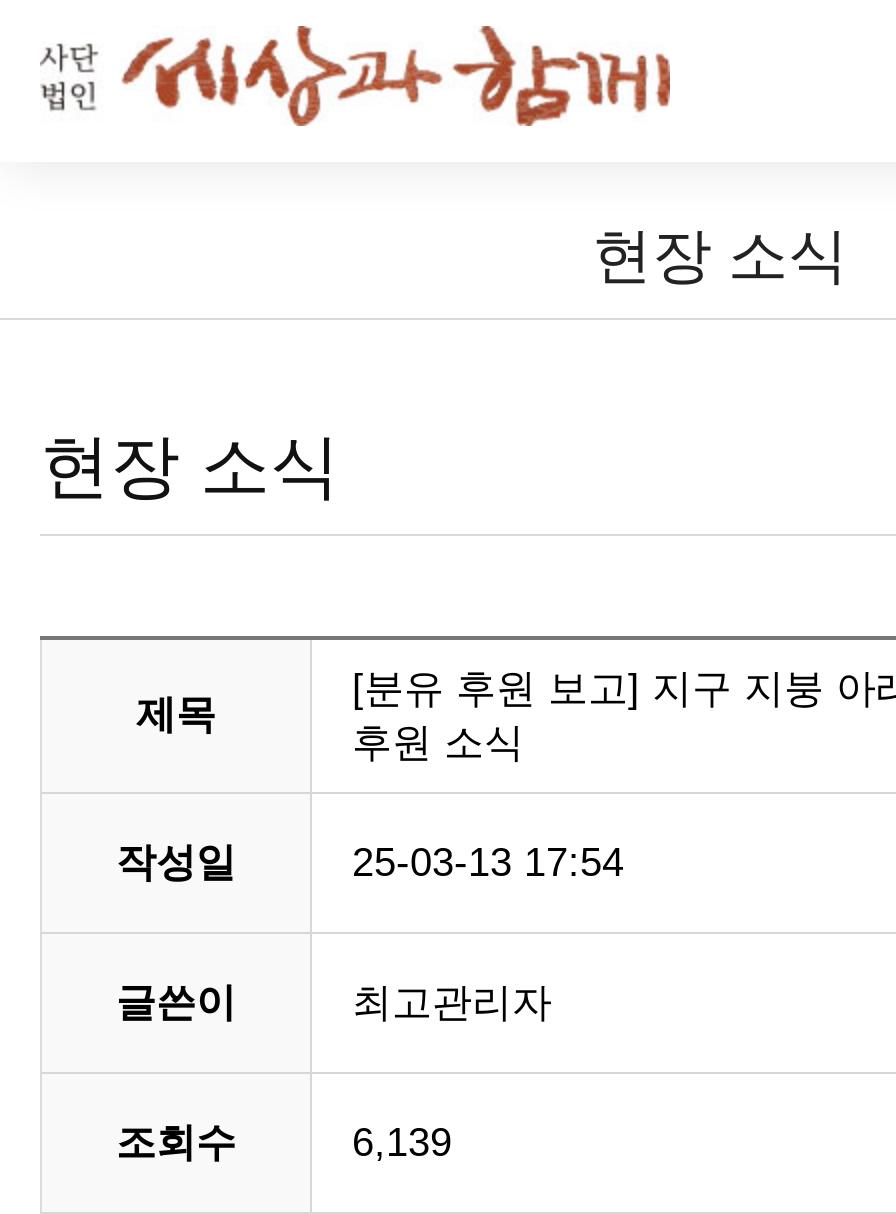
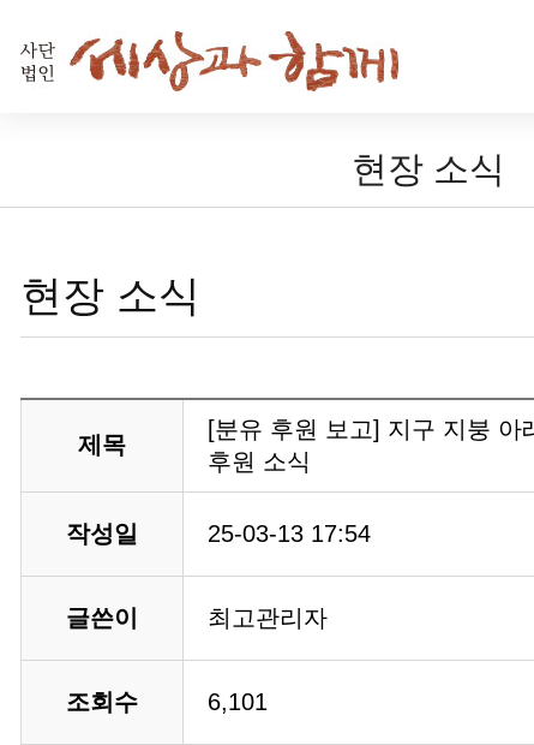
[352,1120,452,1164] 6,139 -> [208,689,268,715] 6,101

